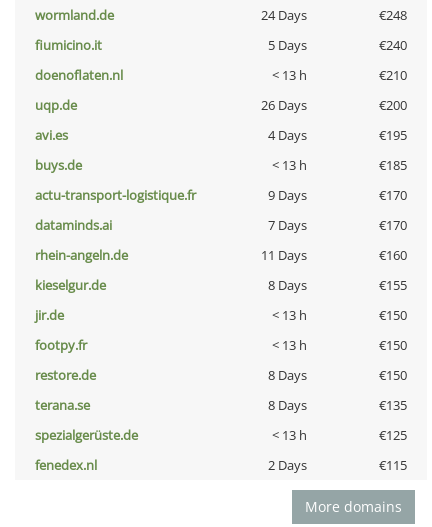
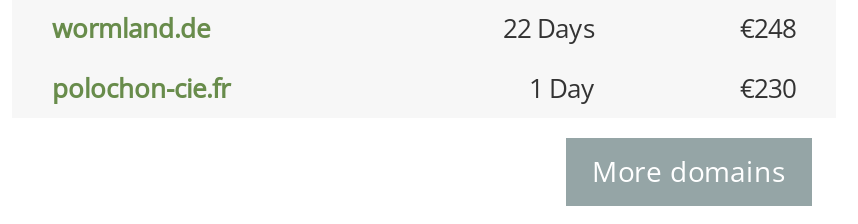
[260,6,306,24] 24 Days -> [503,10,595,46] 22 Days
[35,36,407,474] fiumicino.it | 5 Days | €240 | doenoflaten.nl | < 13 h | €210 | uqp.de | 26 Days | €200 | avi.es | 4 Days | €195 | buys.de | < 13 h | €185 | actu-transport-logistique.fr | 9 Days | €170 | dataminds.ai | 7 Days | €170 | rhein-angeln.de | 11 Days | €160 | kieselgur.de | 8 Days | €155 | jir.de | < 13 h | €150 | footpy.fr | < 13 h | €150 | restore.de | 8 Days | €150 | terana.se | 8 Days | €135 | spezialgerüste.de | < 13 h | €125 | fenedex.nl | 2 Days | €115 -> [52,70,796,106] polochon-cie.fr | 1 Day | €230

